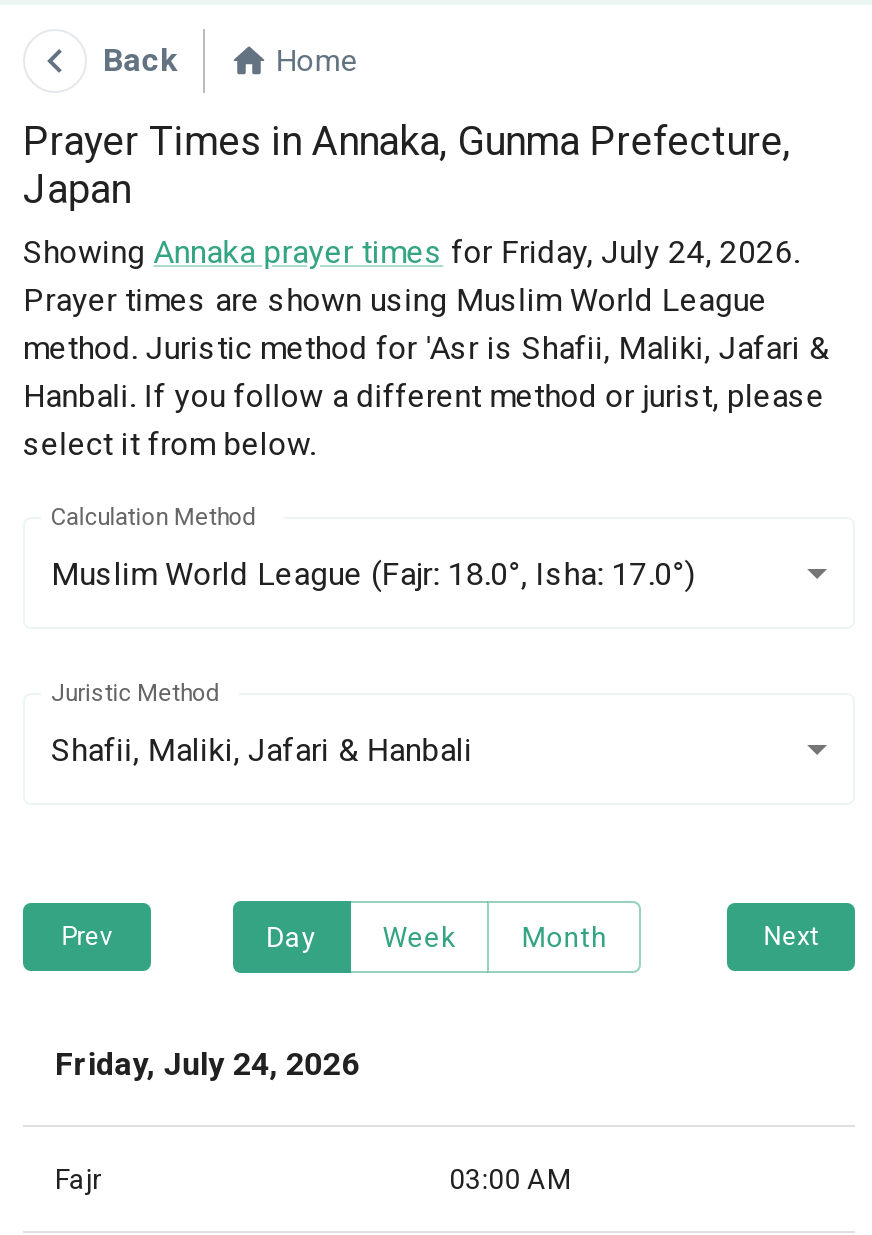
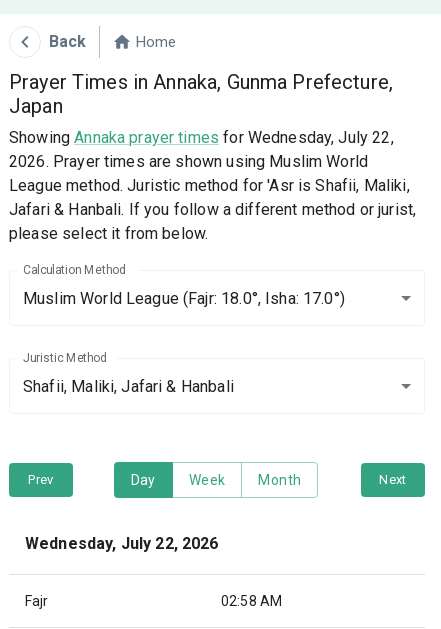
[23,233,829,463] Showing Annaka prayer times for Friday, July 24, 2026. | Prayer times are shown using Muslim World League | method. Juristic method for 'Asr is Shafii, Maliki, Jafari & | Hanbali. If you follow a different method or jurist, please | select it from below. -> [9,128,416,243] Showing Annaka prayer times for Wednesday, July 22, | 2026. Prayer times are shown using Muslim World | League method. Juristic method for 'Asr is Shafii, Maliki, | Jafari & Hanbali. If you follow a different method or jurist, | please select it from below.
[55,1045,359,1083] Friday, July 24, 2026 -> [25,534,219,553] Wednesday, July 22, 2026
[449,1163,571,1195] 03:00 AM -> [221,593,282,609] 02:58 AM

